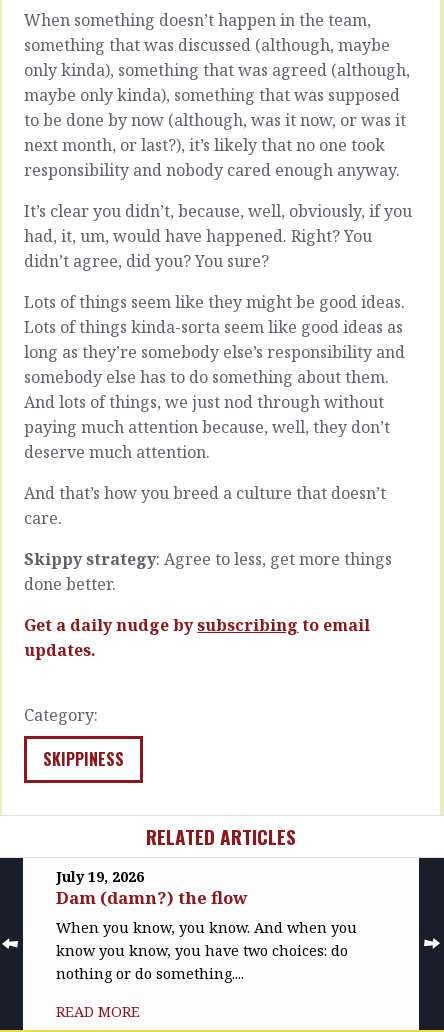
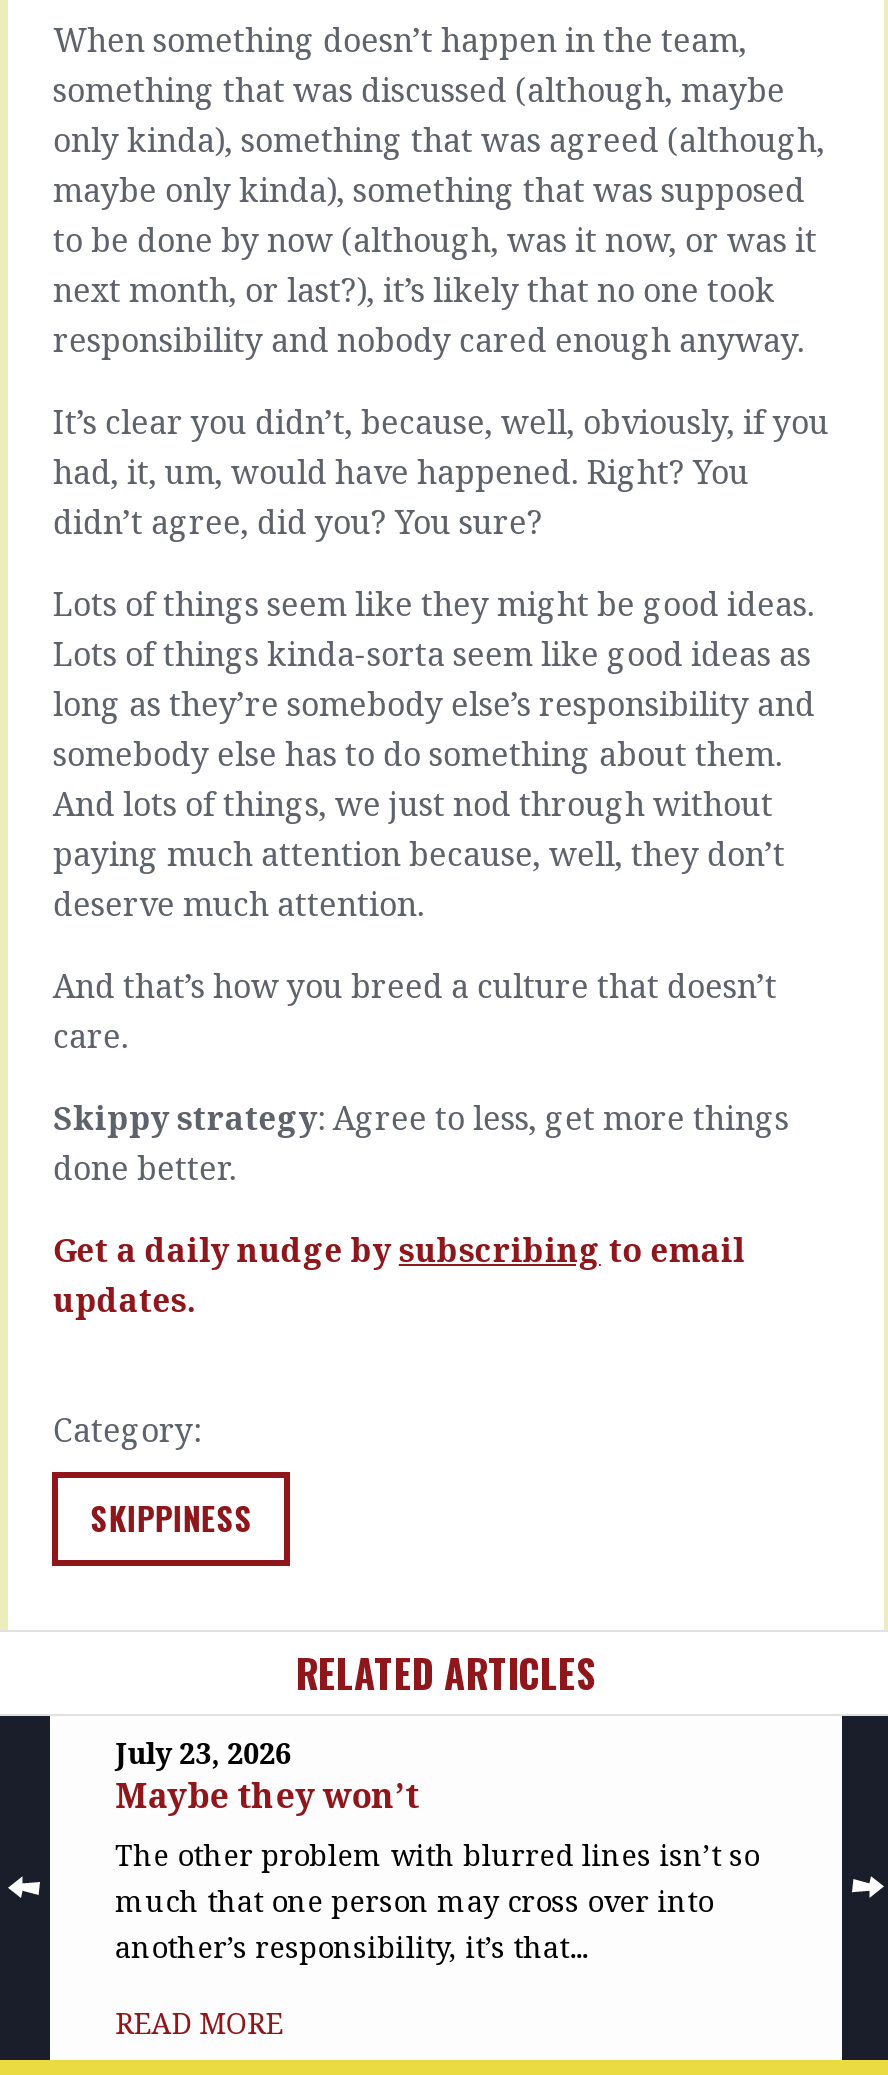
[56,867,357,983] July 19, 2026 | Dam (damn?) the flow | When you know, you know. And when you | know you know, you have two choices: do | nothing or do something.... -> [115,1734,759,1967] July 23, 2026 | Maybe they won’t | The other problem with blurred lines isn’t so | much that one person may cross over into | another’s responsibility, it’s that...

